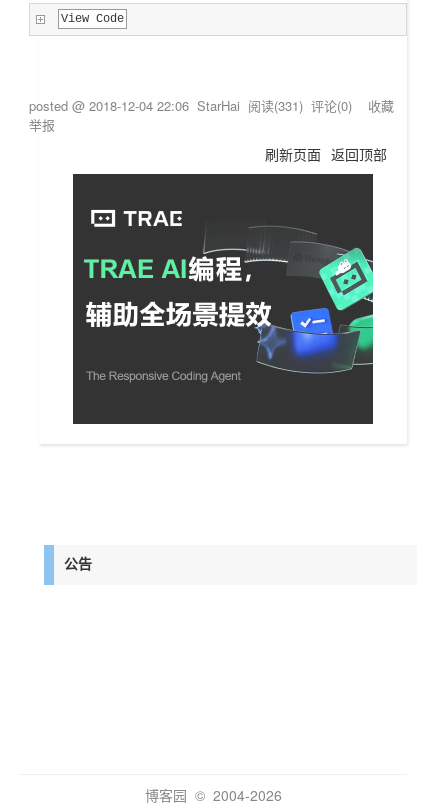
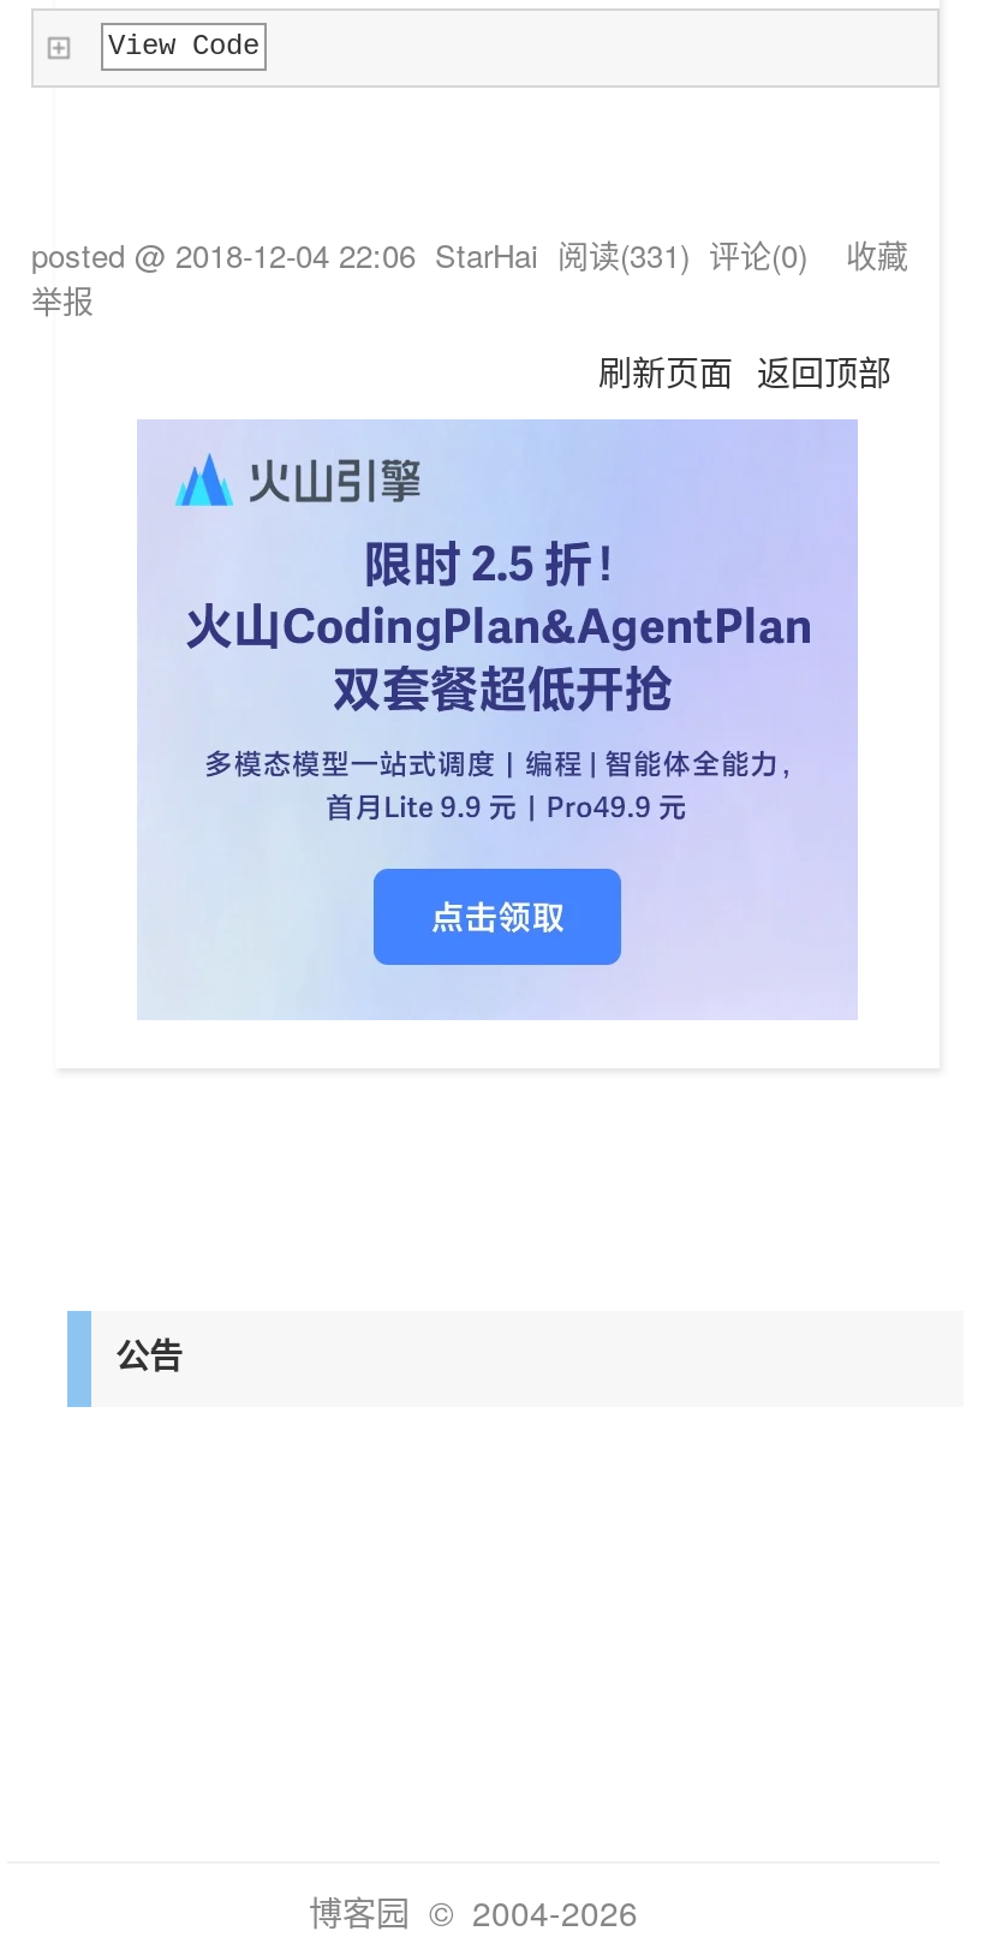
[72,173,374,425] [image] -> [137,419,858,1020] [image]

